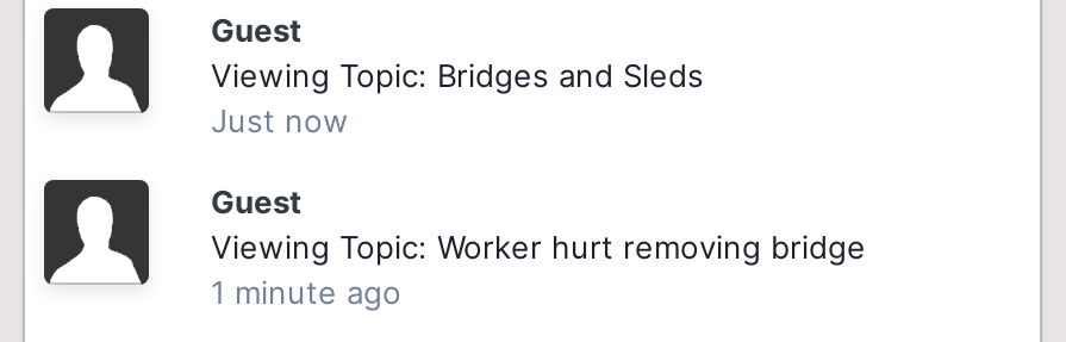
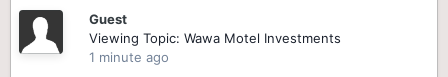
[211,56,866,265] Viewing Topic: Bridges and Sleds | Just now | Guest | Viewing Topic: Worker hurt removing bridge -> [89,30,341,46] Viewing Topic: Wawa Motel Investments

